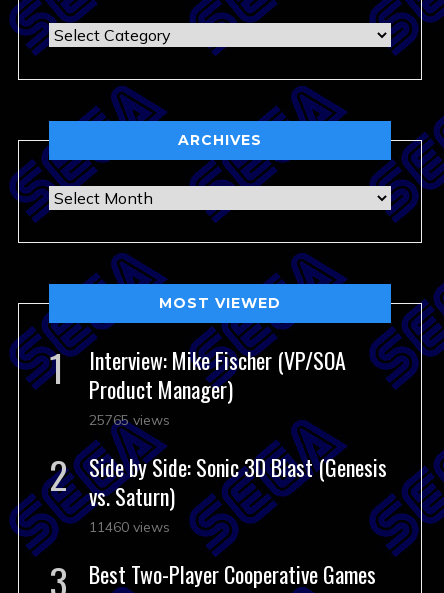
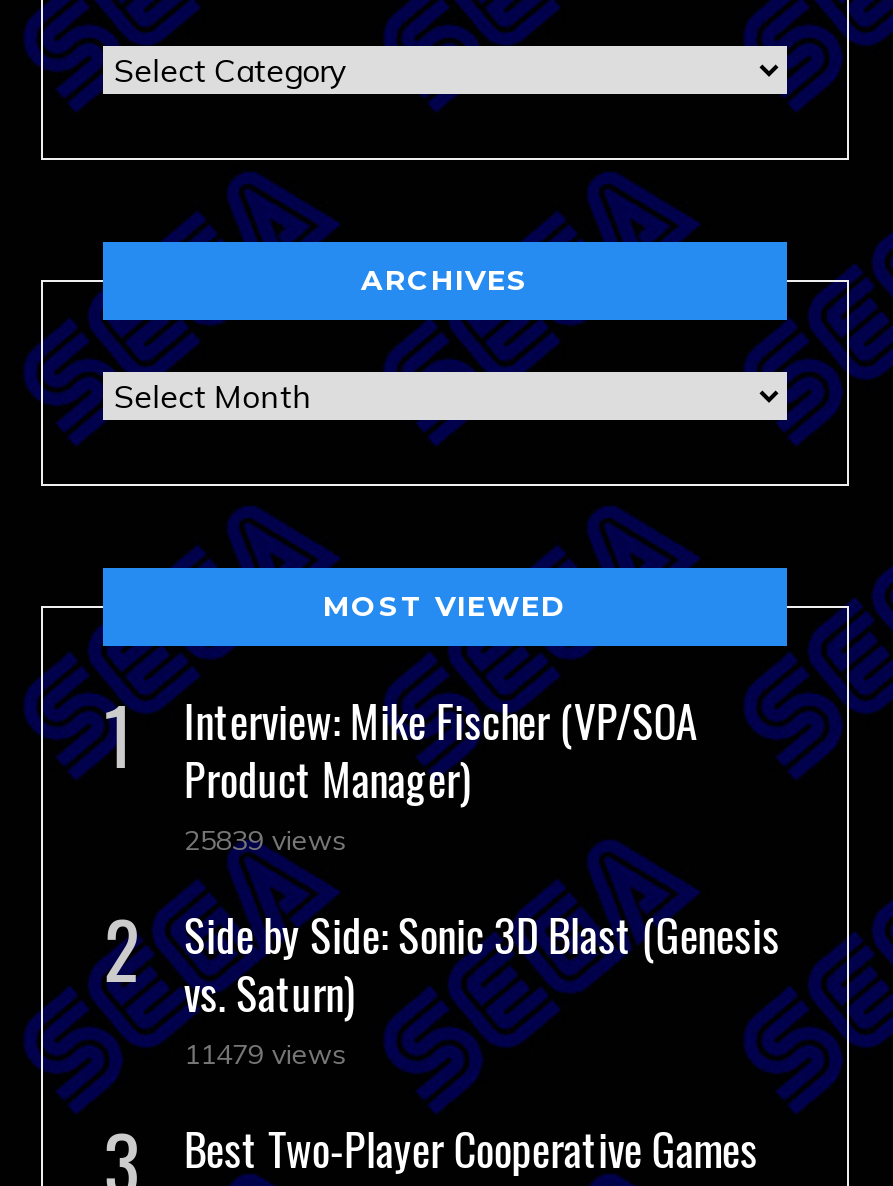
[89,411,170,429] 25765 views -> [184,822,346,858] 25839 views
[89,518,170,536] 11460 views -> [184,1036,346,1072] 11479 views

